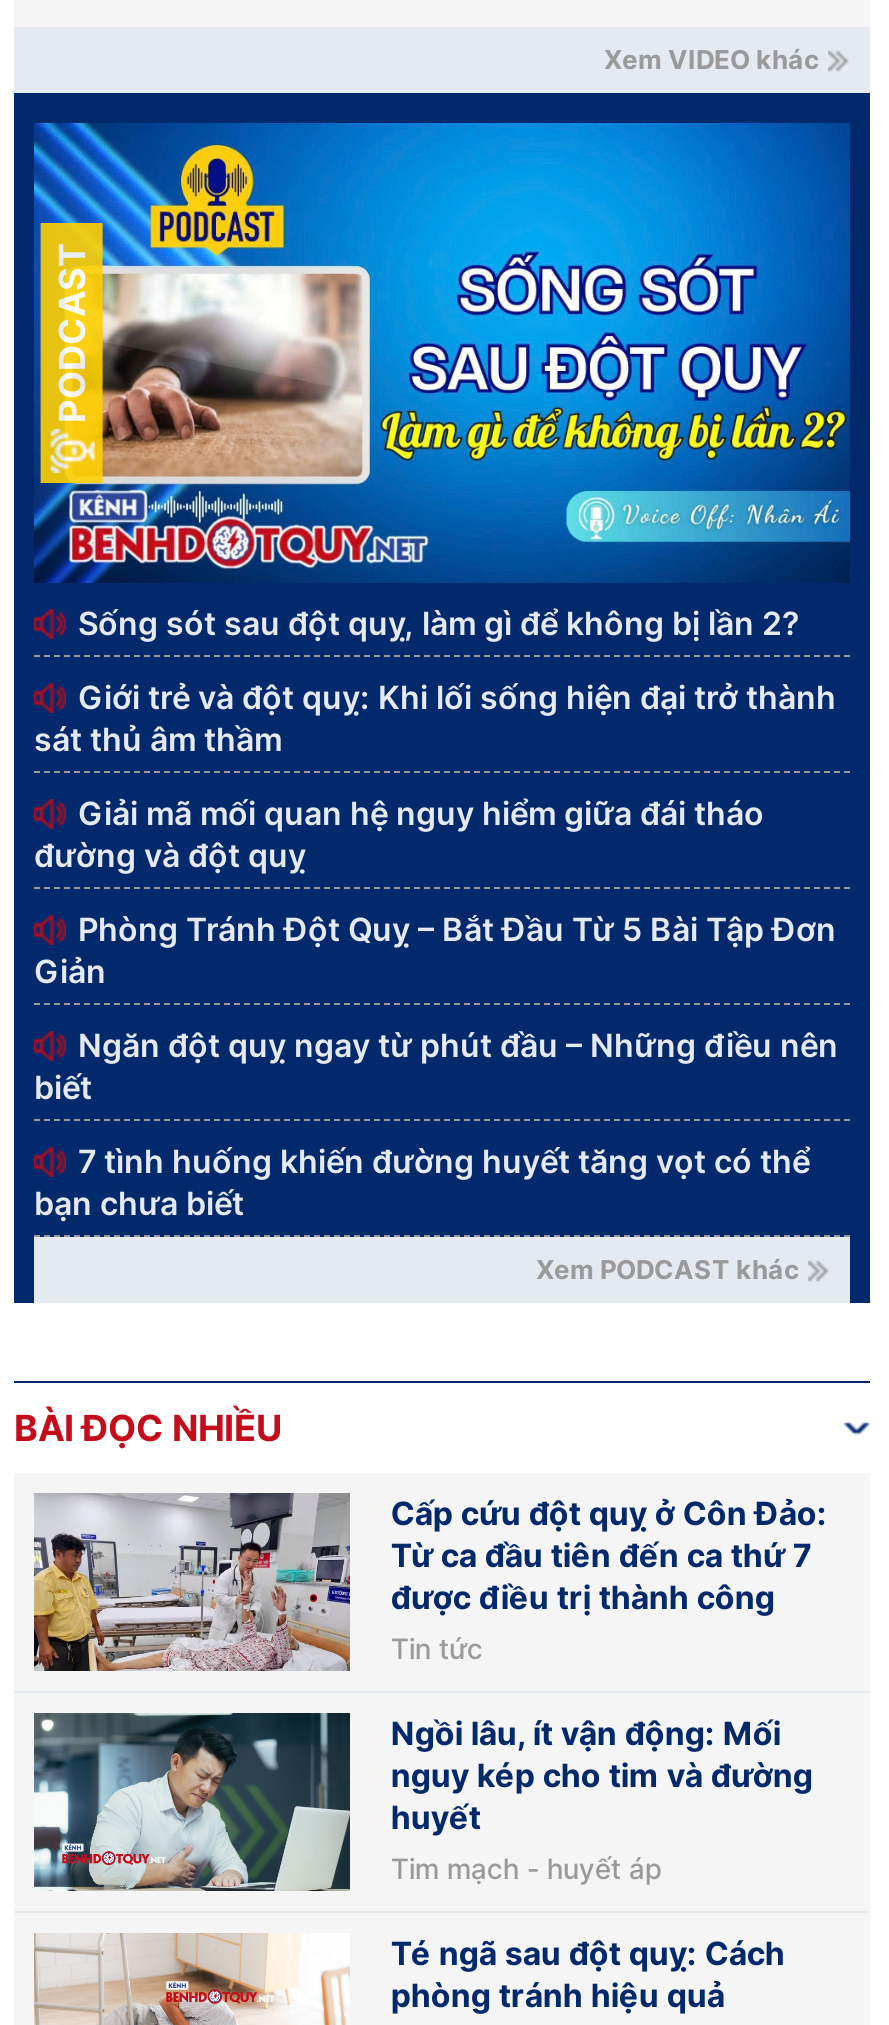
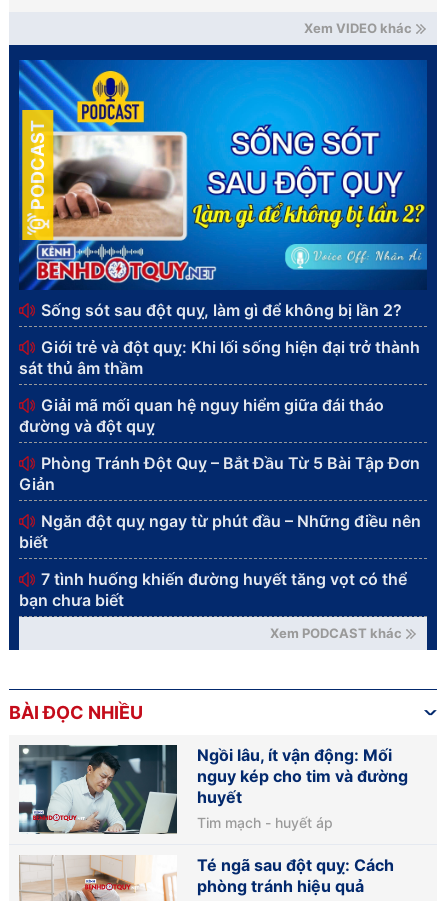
[32,1493,827,1673] [image] | Cấp cứu đột quỵ ở Côn Đảo: | Từ ca đầu tiên đến ca thứ 7 | được điều trị thành công | Tin tức -> none

